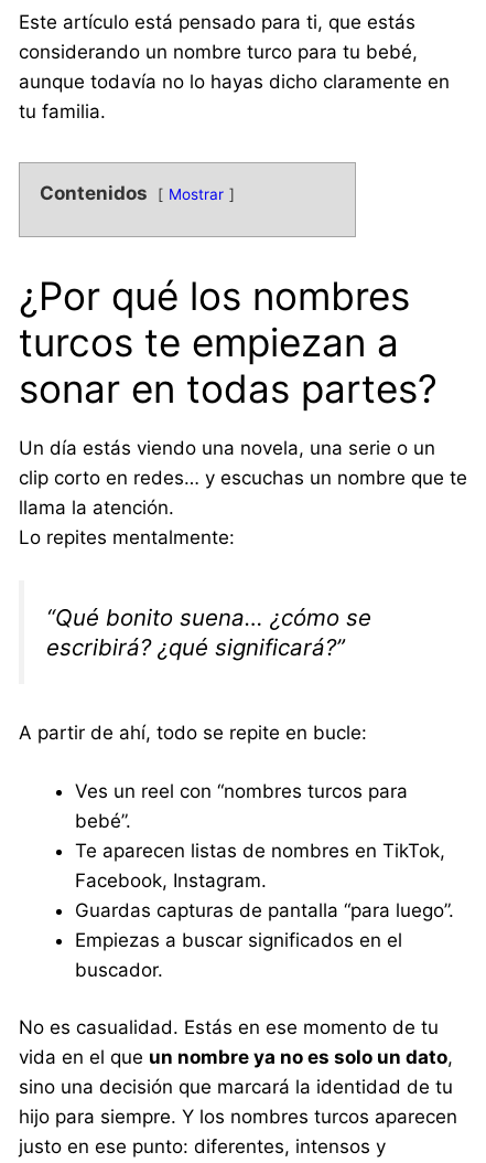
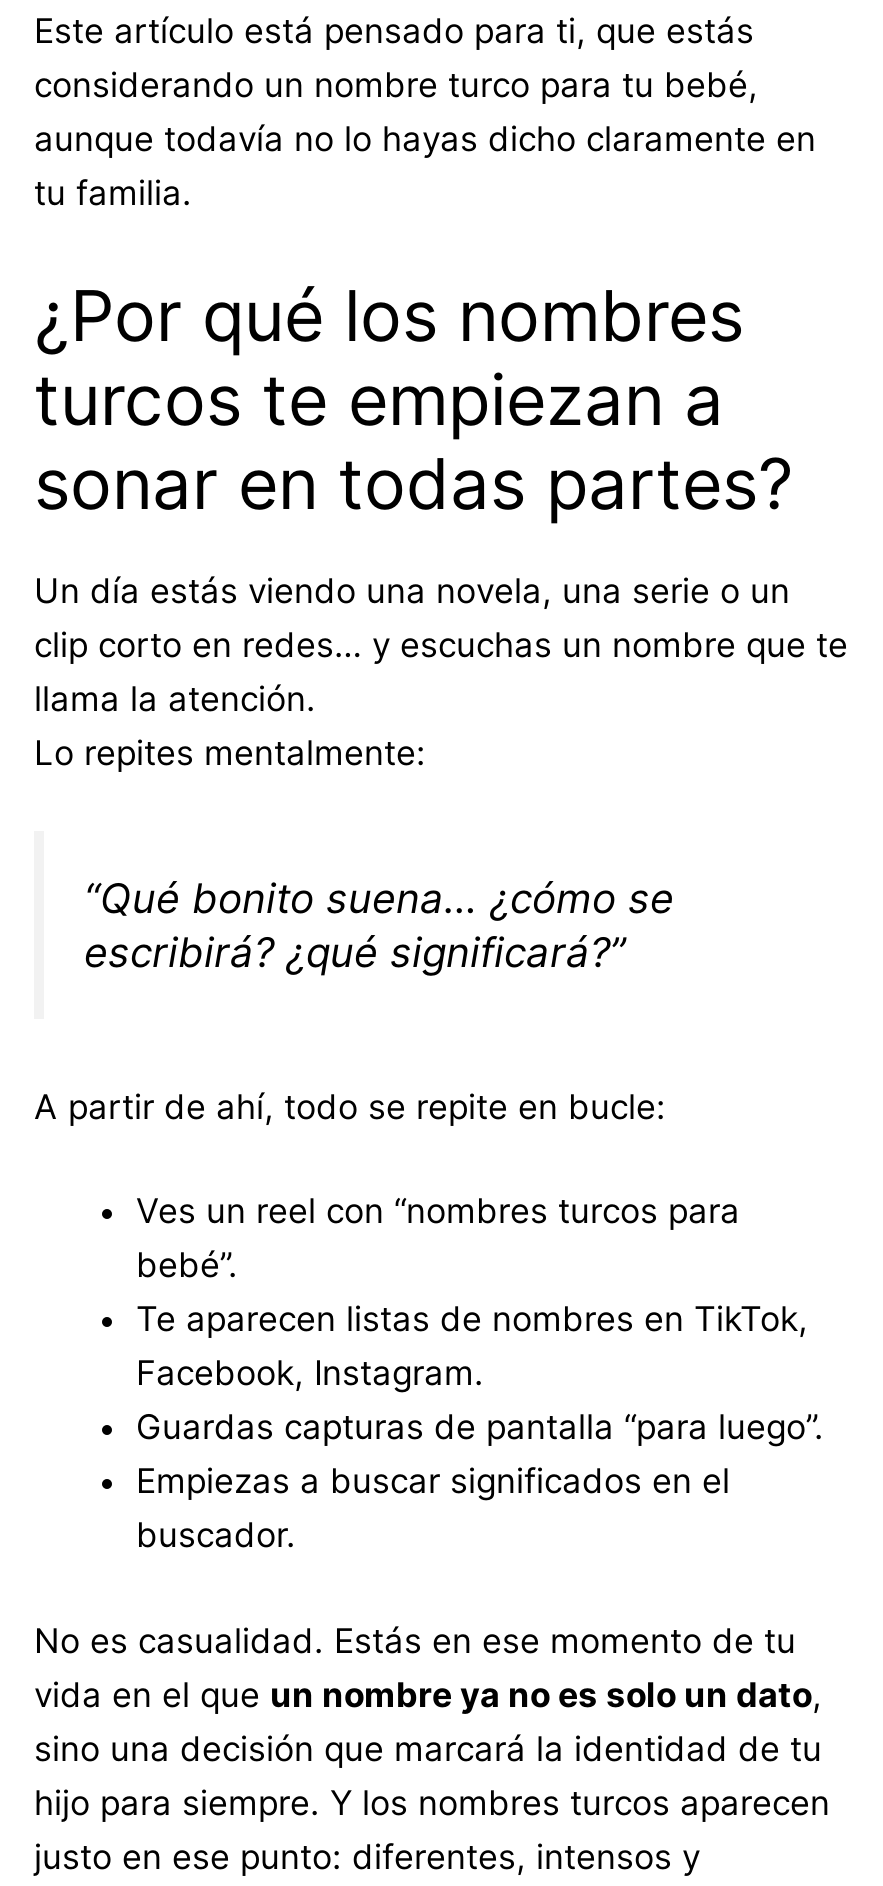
[40,182,224,204] Contenidos | Mostrar -> none

